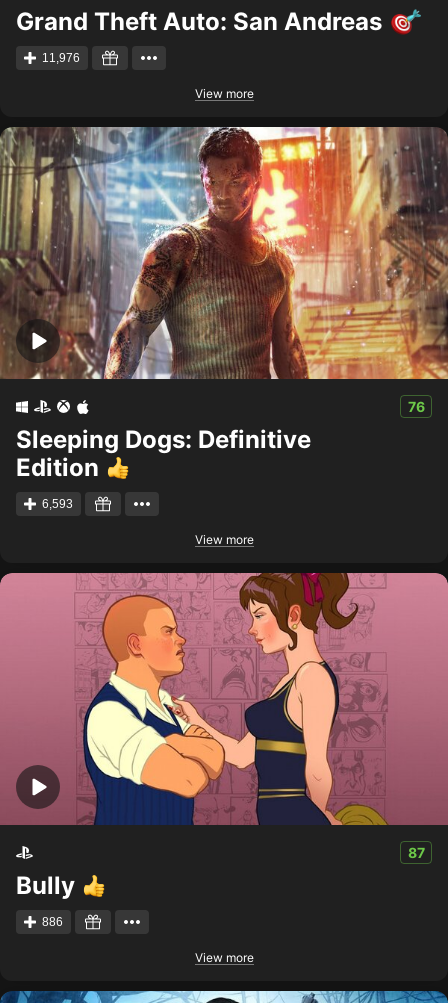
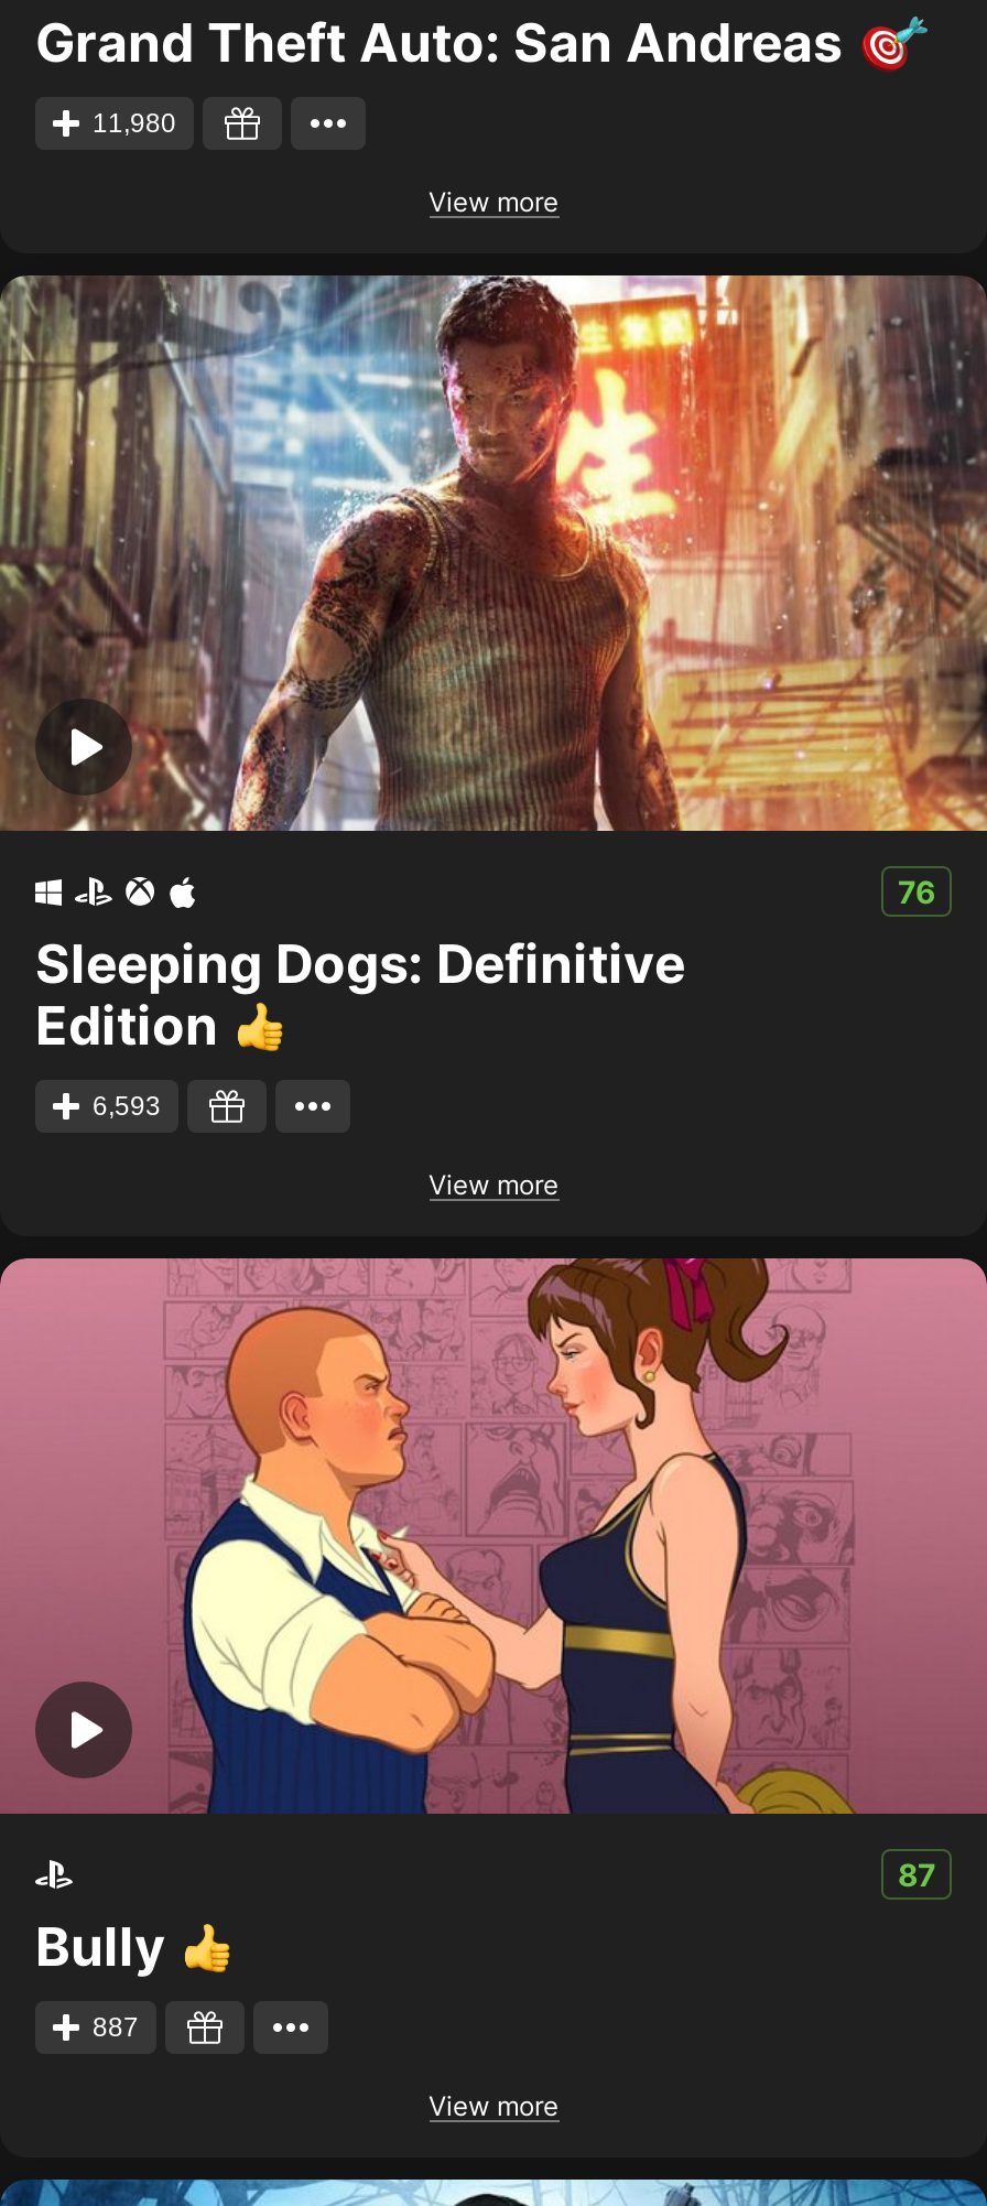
[42,51,80,65] 11,976 -> [93,108,176,139] 11,980
[42,915,63,929] 886 -> [93,2012,139,2043] 887

